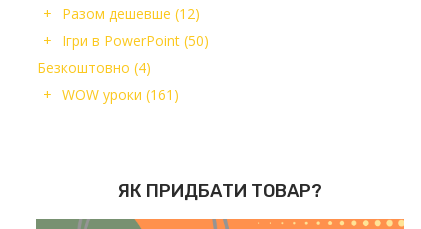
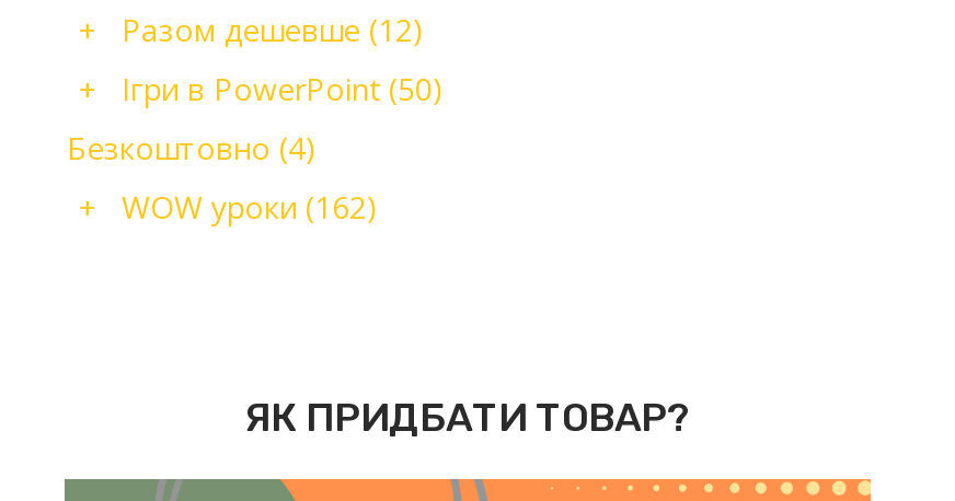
[62,85,179,104] WOW уроки (161) -> [122,187,378,229] WOW уроки (162)

